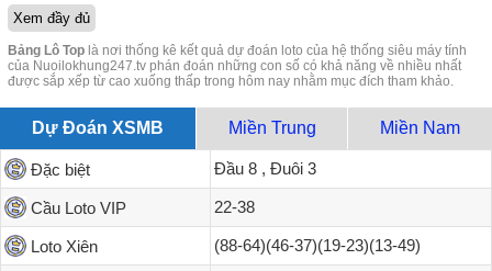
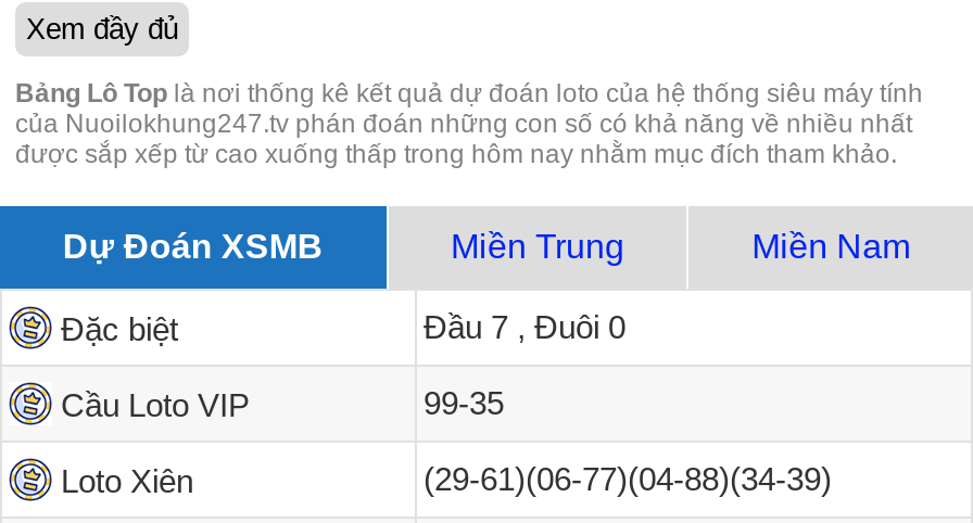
[214,159,316,178] Đầu 8 , Đuôi 3 -> [424,308,625,345] Đầu 7 , Đuôi 0
[214,197,255,216] 22-38 -> [424,384,504,421] 99-35
[214,236,421,255] (88-64)(46-37)(19-23)(13-49) -> [424,460,832,497] (29-61)(06-77)(04-88)(34-39)

